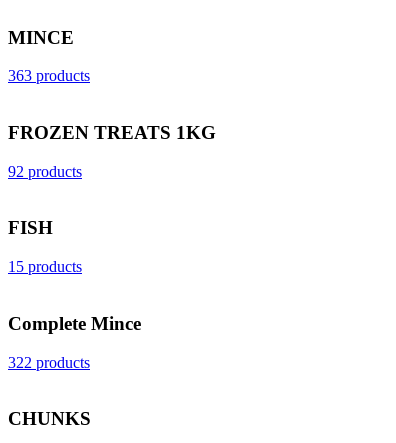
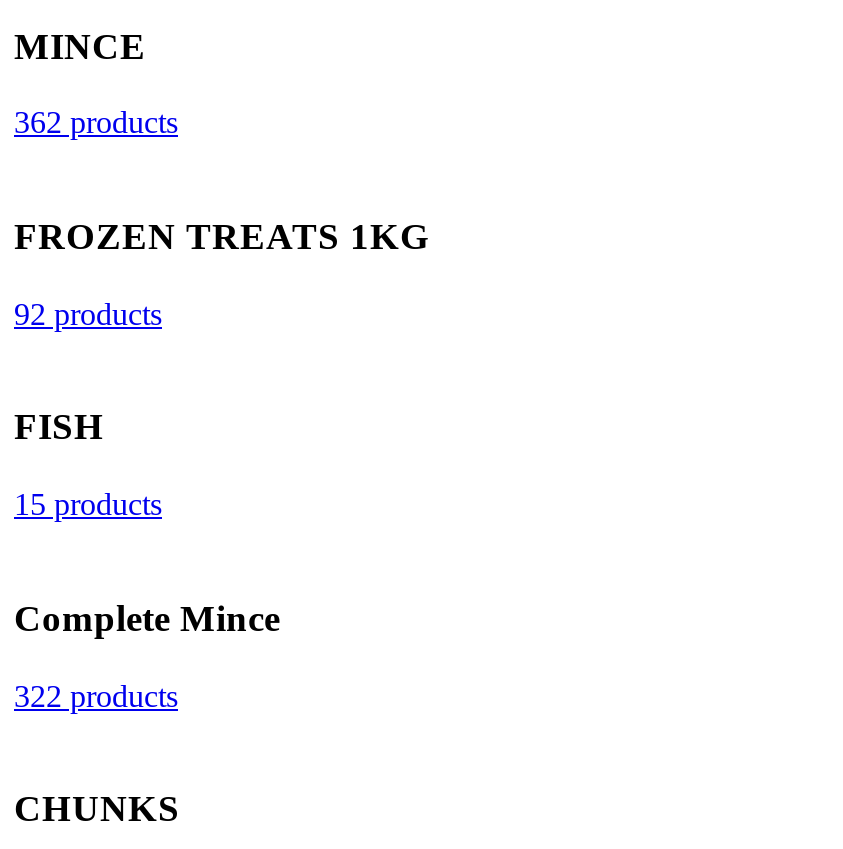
[8,67,90,84] 363 products -> [14,105,178,139] 362 products

